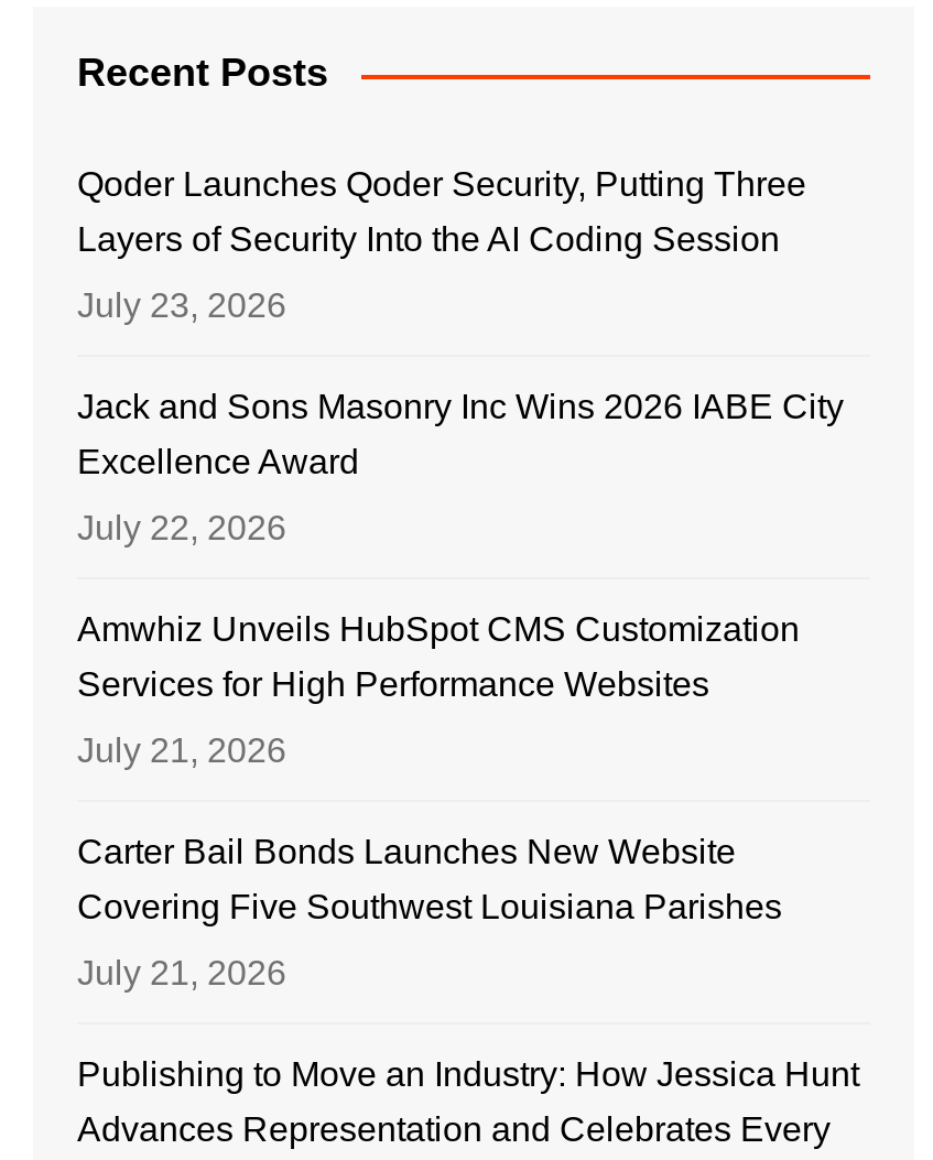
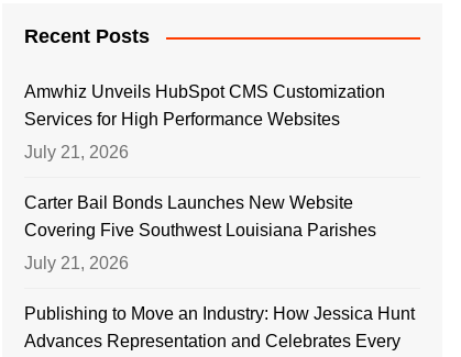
[77,166,844,547] Qoder Launches Qoder Security, Putting Three | Layers of Security Into the AI Coding Session | July 23, 2026 | Jack and Sons Masonry Inc Wins 2026 IABE City | Excellence Award | July 22, 2026 -> none

